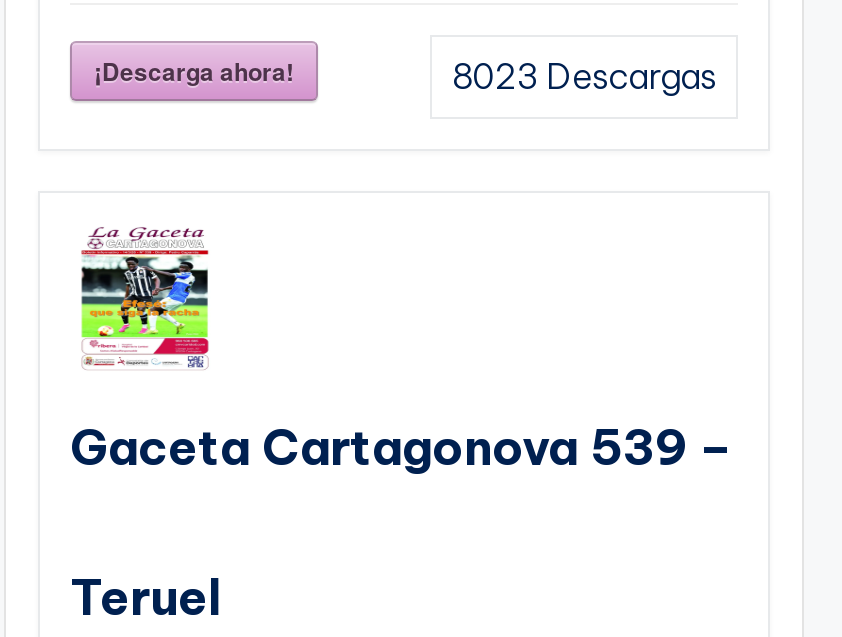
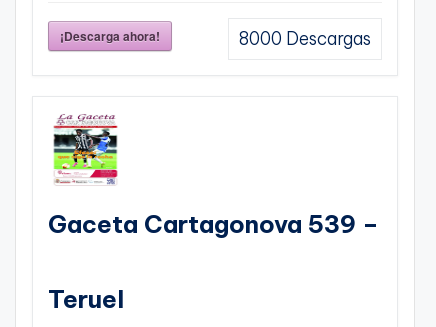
[452,54,716,98] 8023 Descargas -> [239,28,371,50] 8000 Descargas

